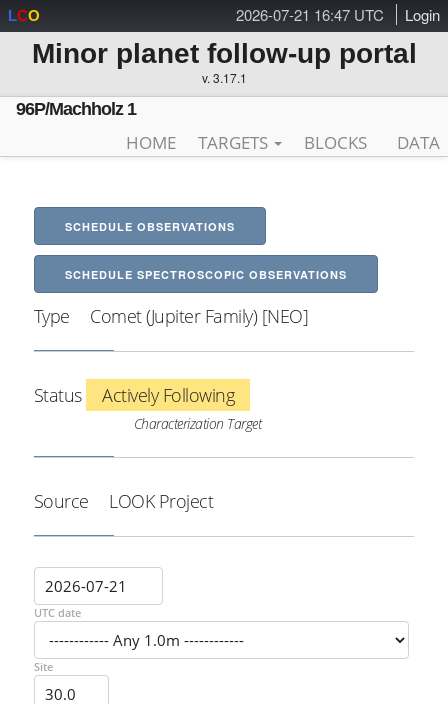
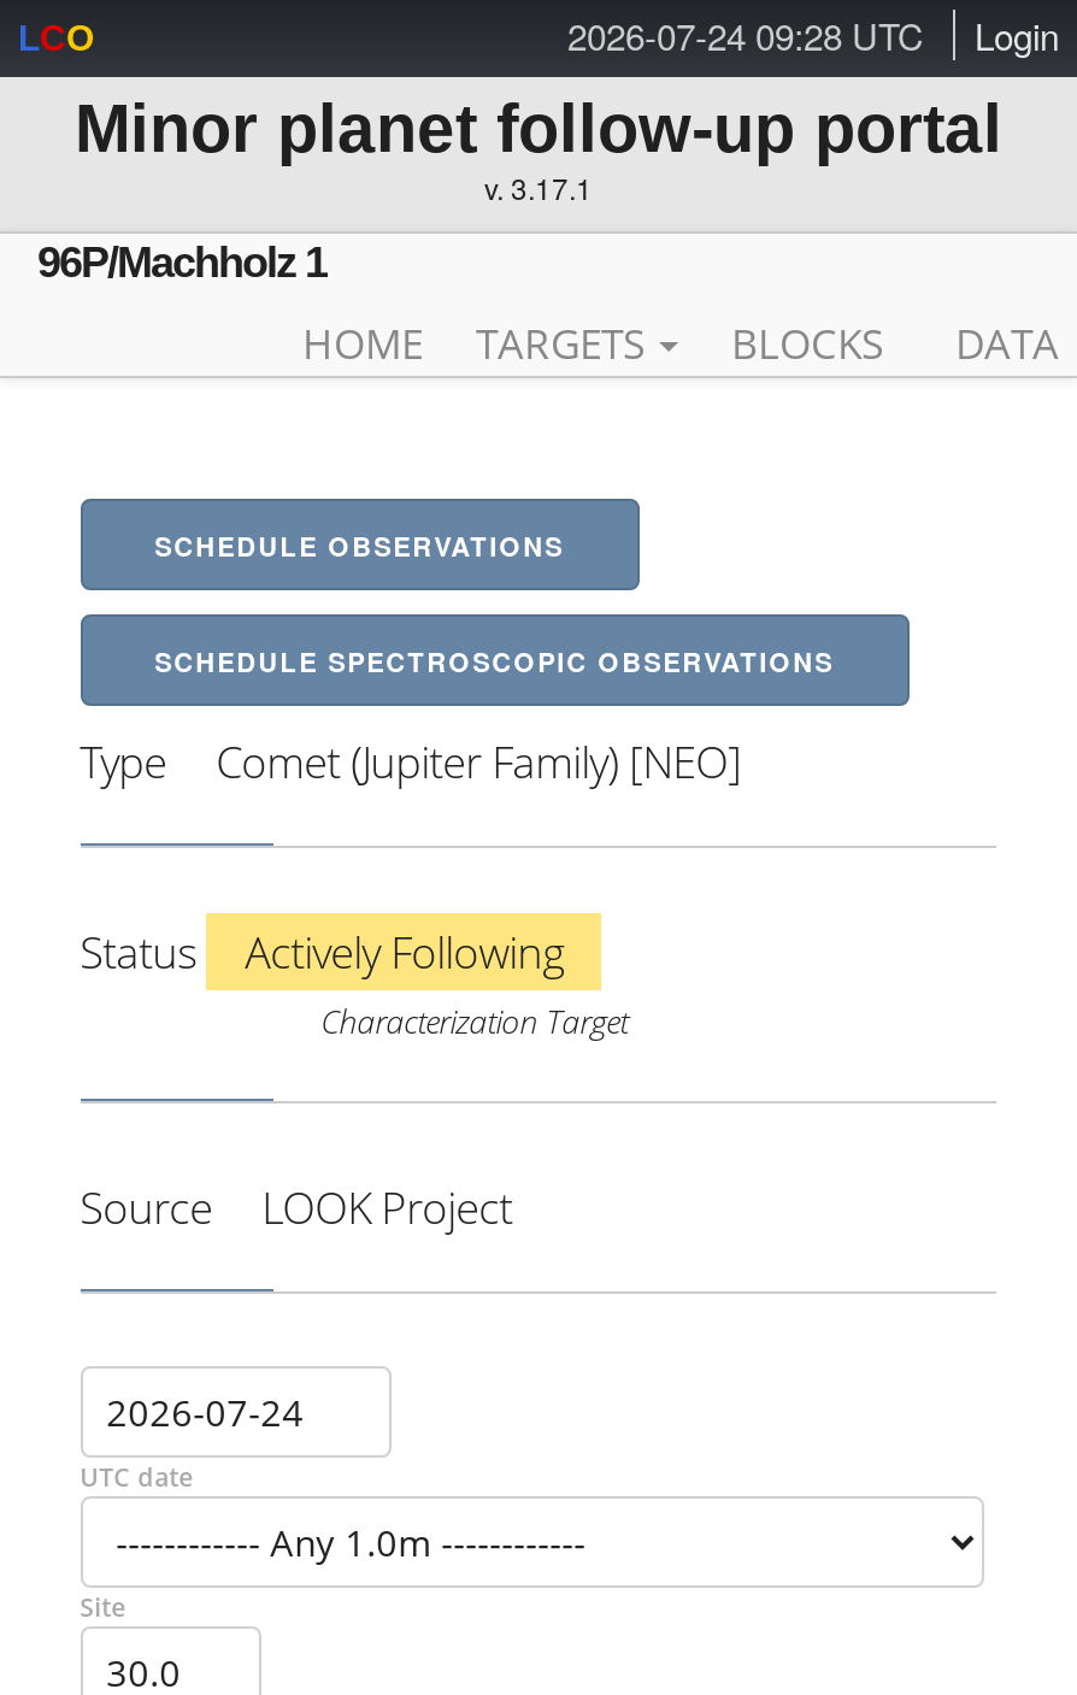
[236,4,440,25] 2026-07-21 16:47 UTC Login -> [567,10,1059,60] 2026-07-24 09:28 UTC Login

